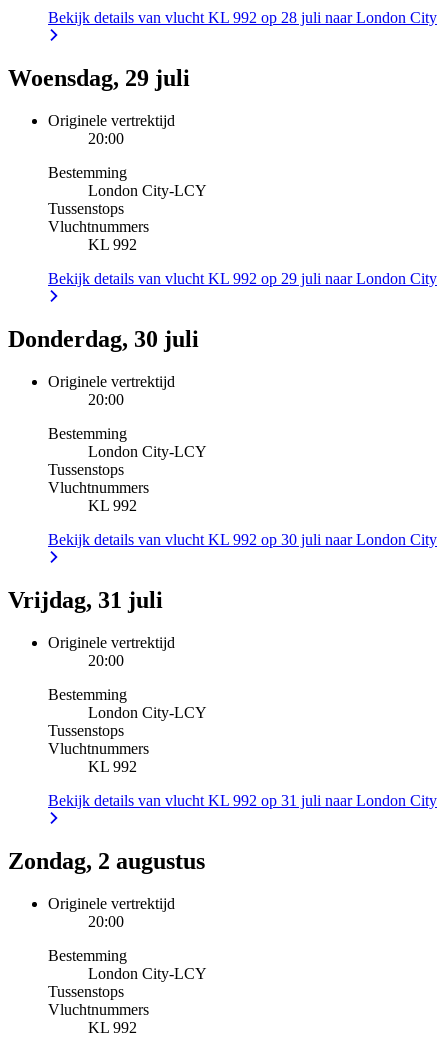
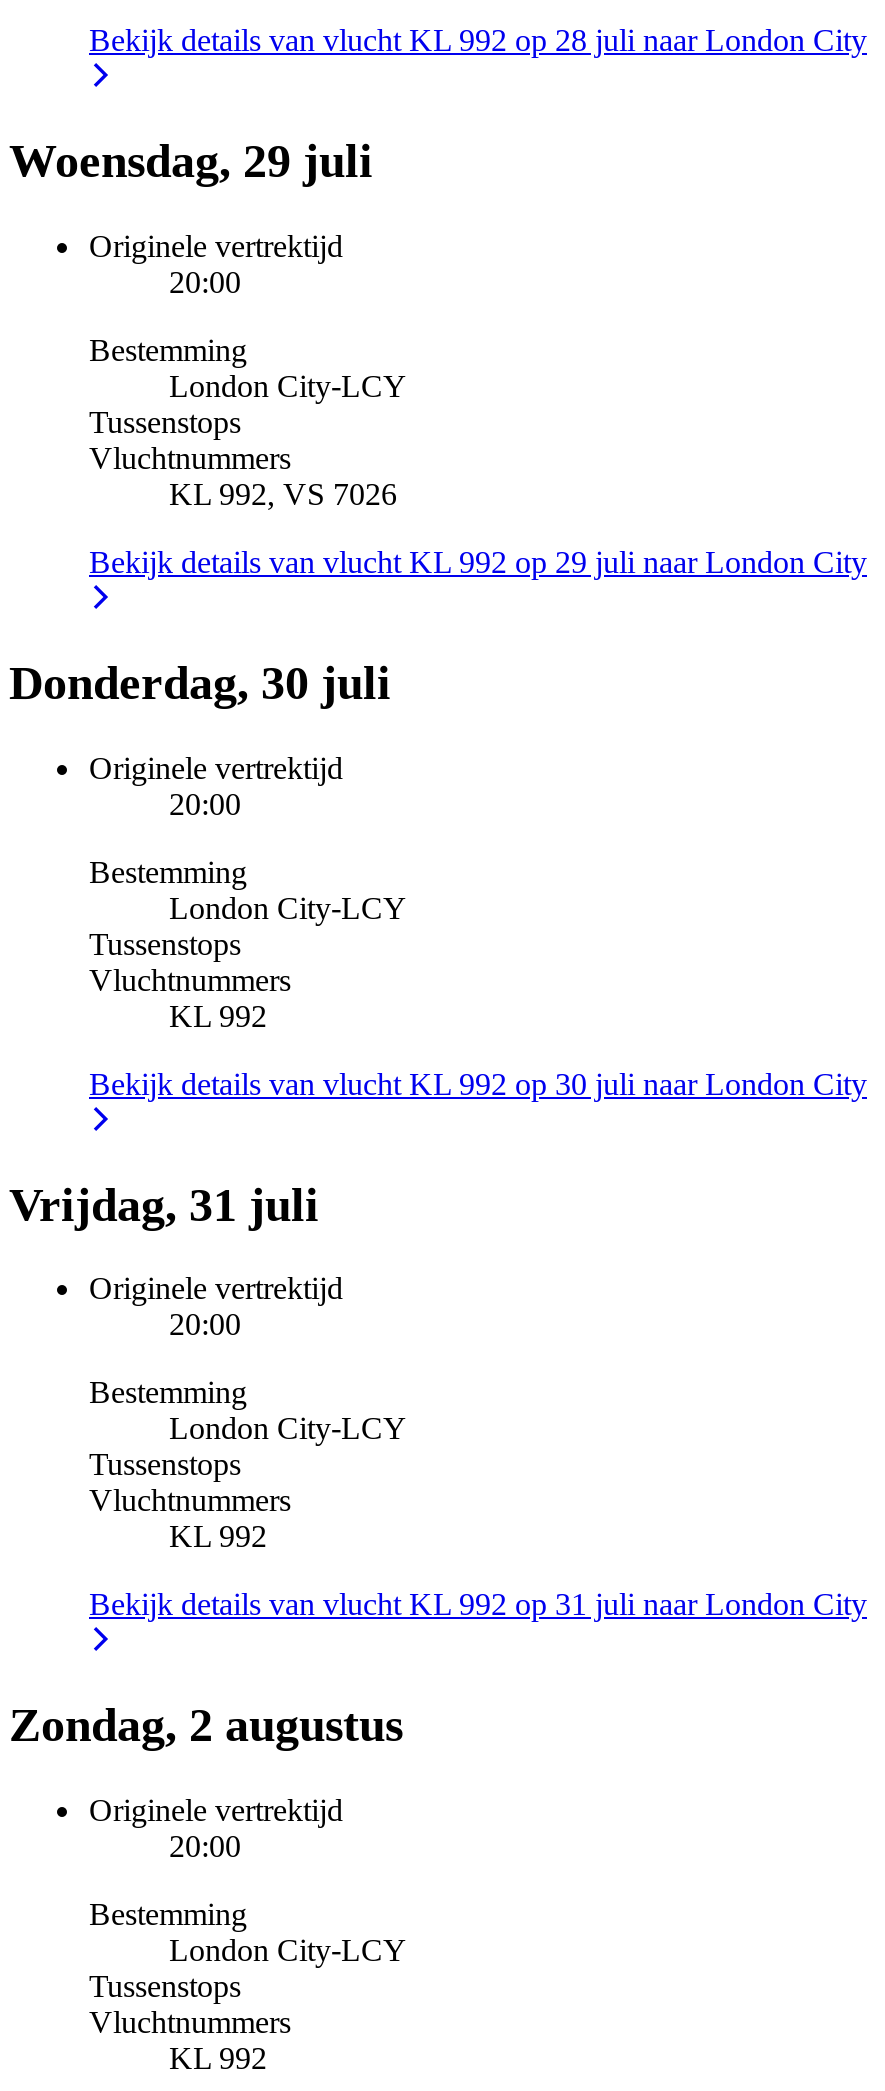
[88,236,137,253] KL 992 -> [169,476,397,510] KL 992, VS 7026

